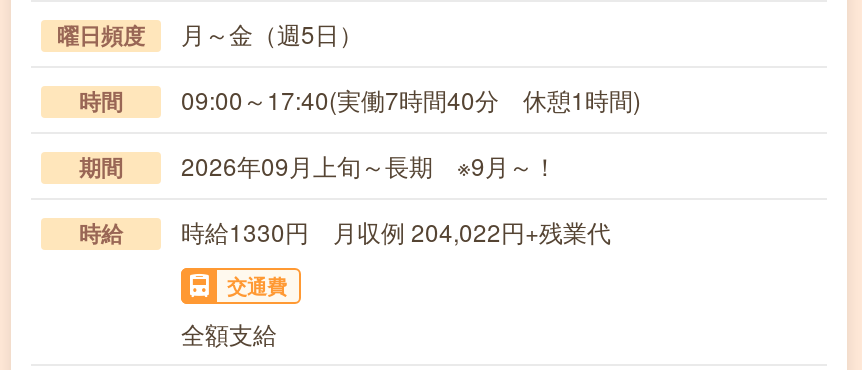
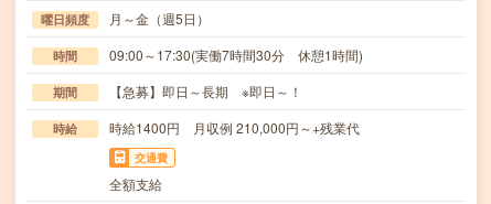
[181,82,641,116] 09:00～17:40(実働7時間40分 休憩1時間) -> [109,45,363,64] 09:00～17:30(実働7時間30分 休憩1時間)
[181,148,557,182] 2026年09月上旬～長期 ※9月～！ -> [109,82,302,100] 【急募】即日～長期 ※即日～！
[181,214,611,248] 時給1330円 月収例 204,022円+残業代 -> [109,118,360,137] 時給1400円 月収例 210,000円～+残業代

